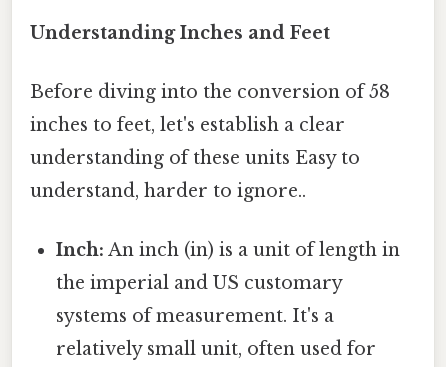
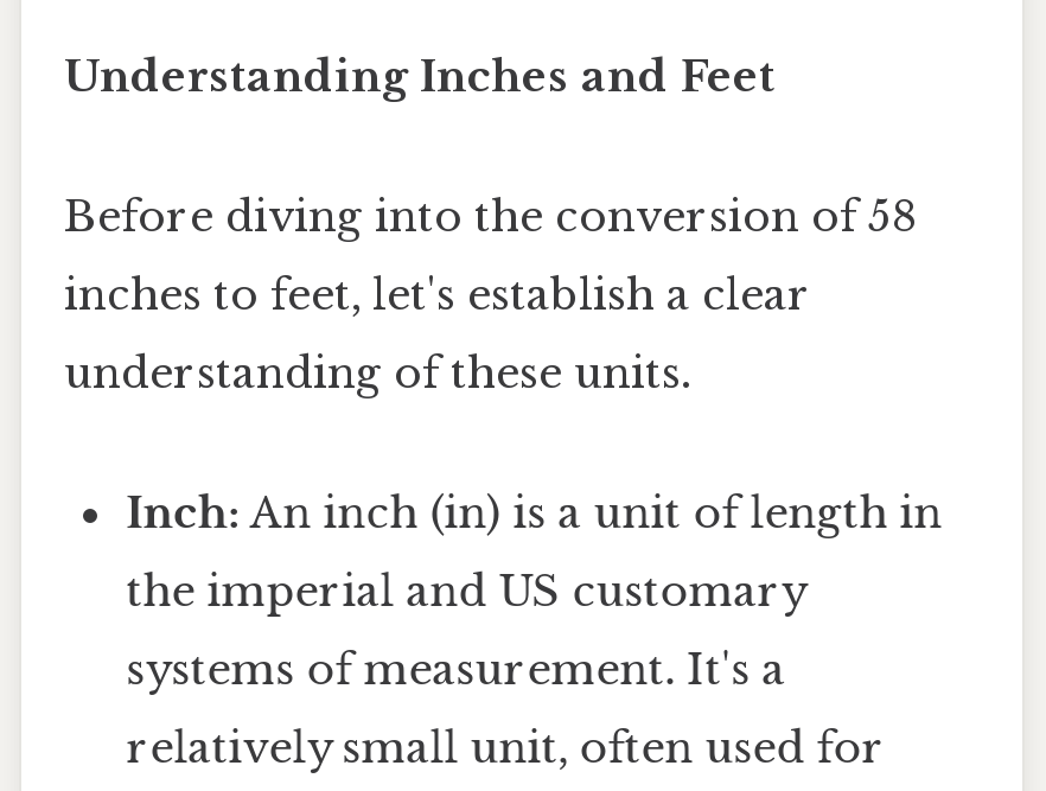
[30,147,360,202] understanding of these units Easy to | understand, harder to ignore.. -> [64,347,690,399] understanding of these units.

